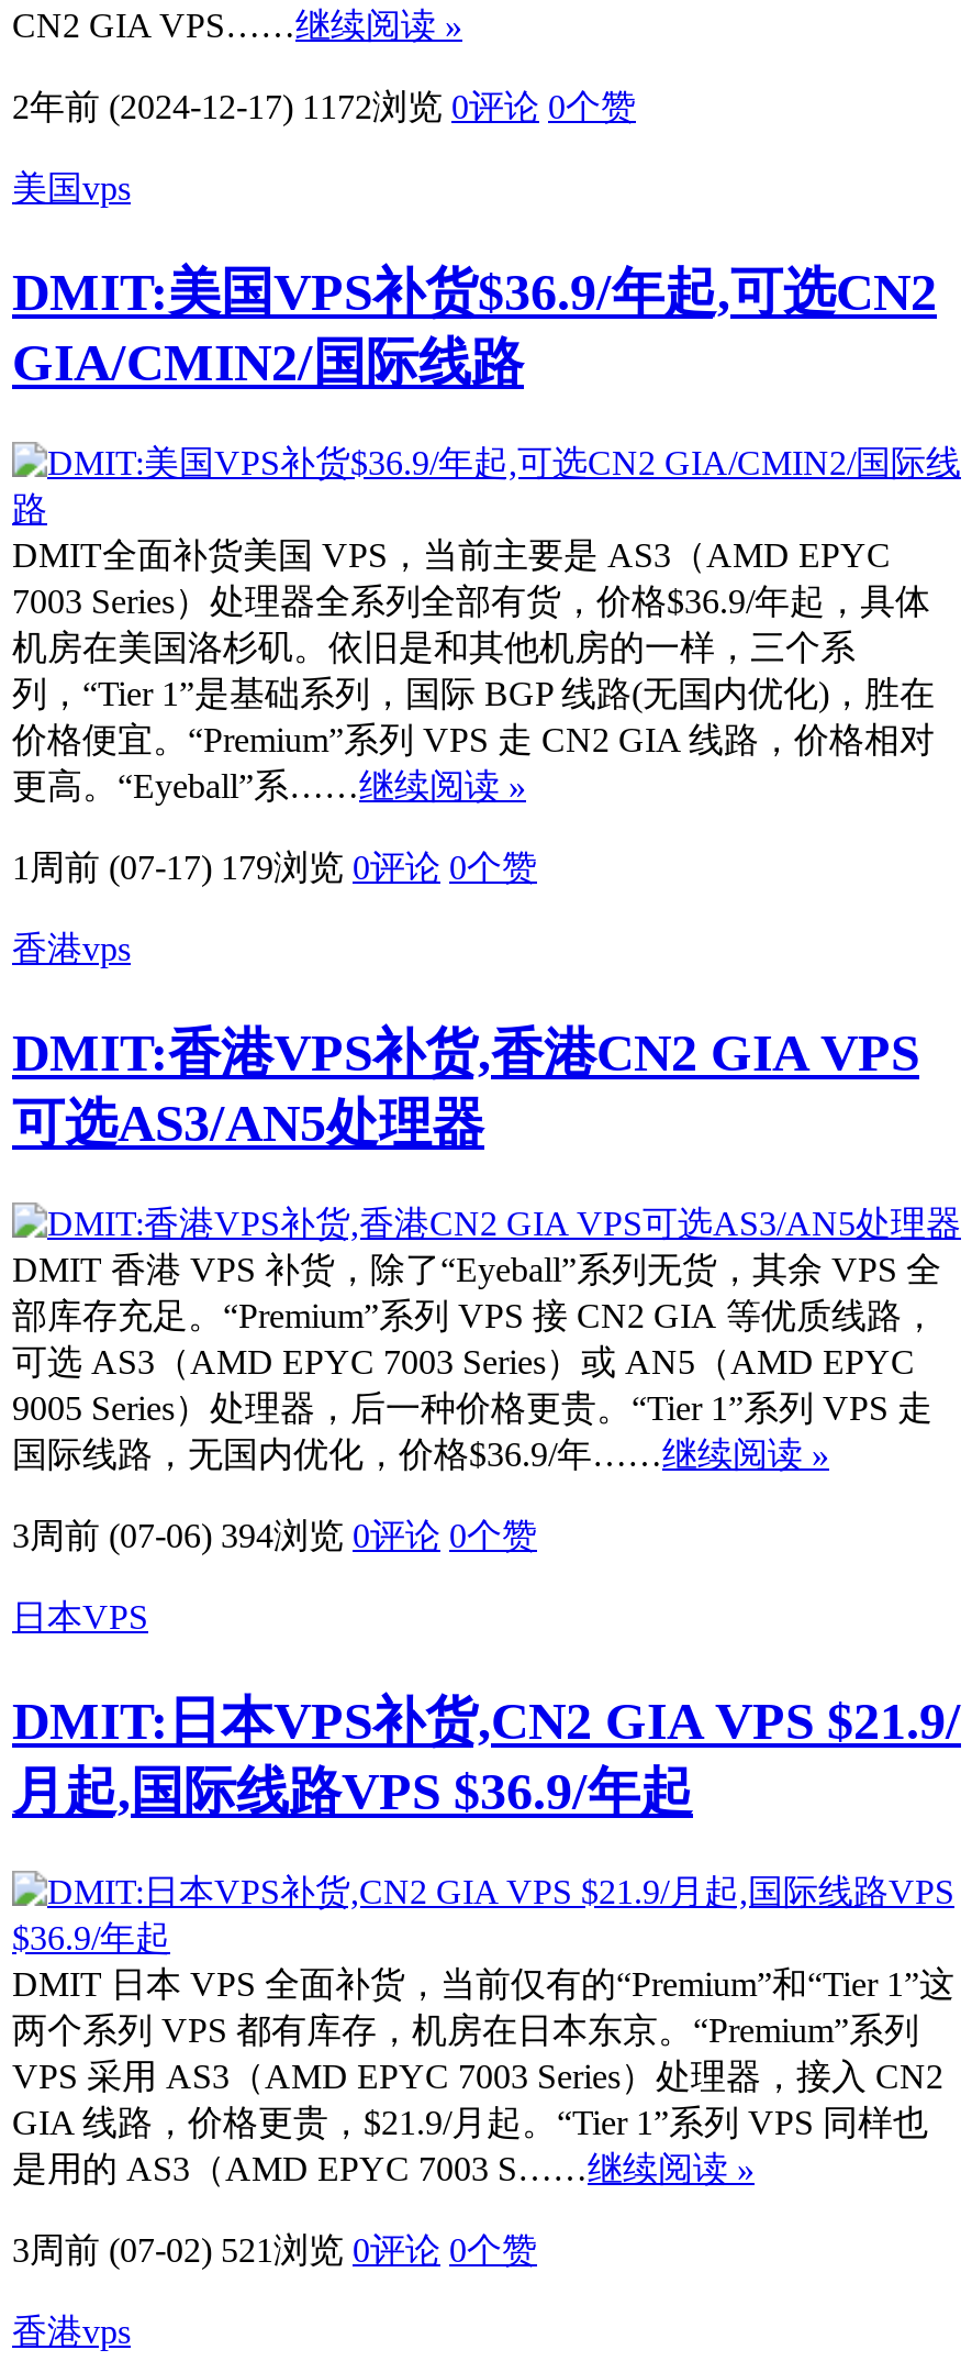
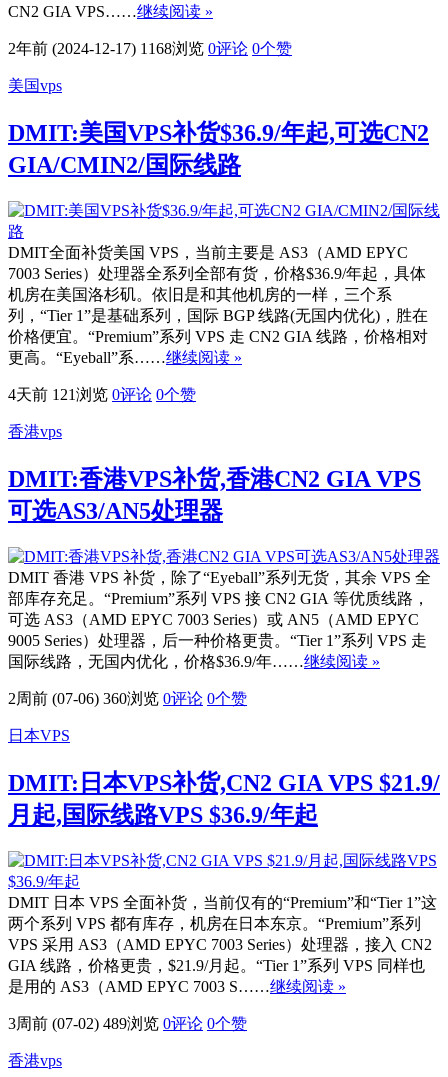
[12,88,636,126] 2年前 (2024-12-17) 1172浏览 0评论 0个赞 -> [8,40,292,57] 2年前 (2024-12-17) 1168浏览 0评论 0个赞
[12,849,537,886] 1周前 (07-17) 179浏览 0评论 0个赞 -> [8,386,196,403] 4天前 121浏览 0评论 0个赞
[12,1516,537,1554] 3周前 (07-06) 394浏览 0评论 0个赞 -> [8,690,247,707] 2周前 (07-06) 360浏览 0评论 0个赞
[12,2231,537,2268] 3周前 (07-02) 521浏览 0评论 0个赞 -> [8,1015,247,1032] 3周前 (07-02) 489浏览 0评论 0个赞

